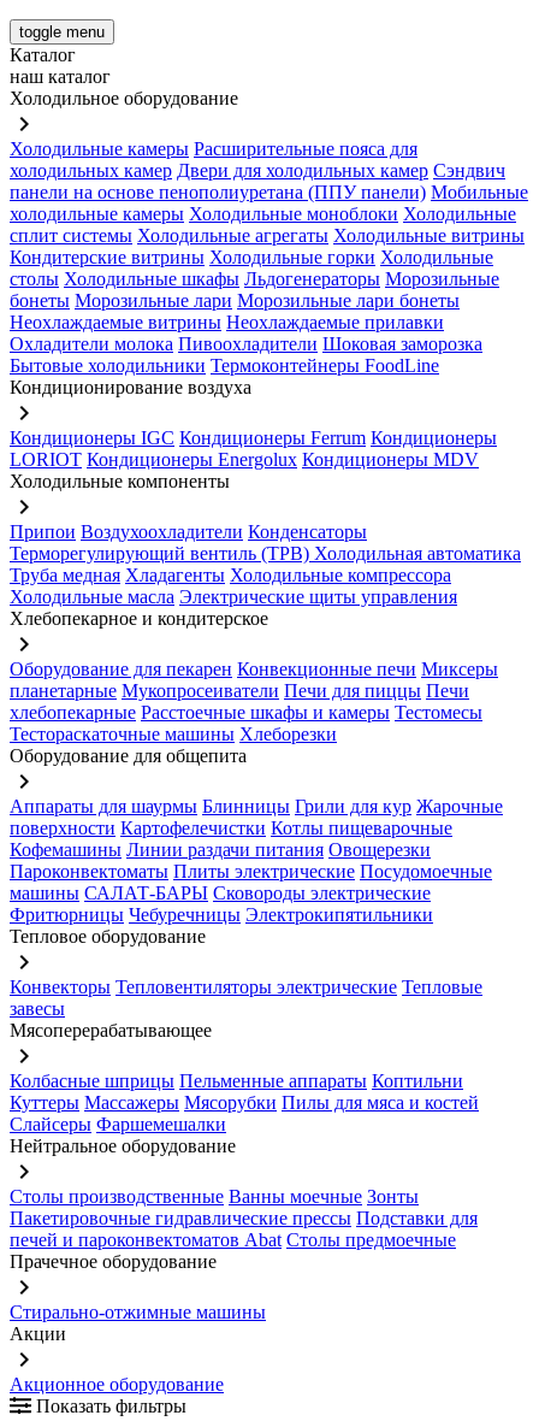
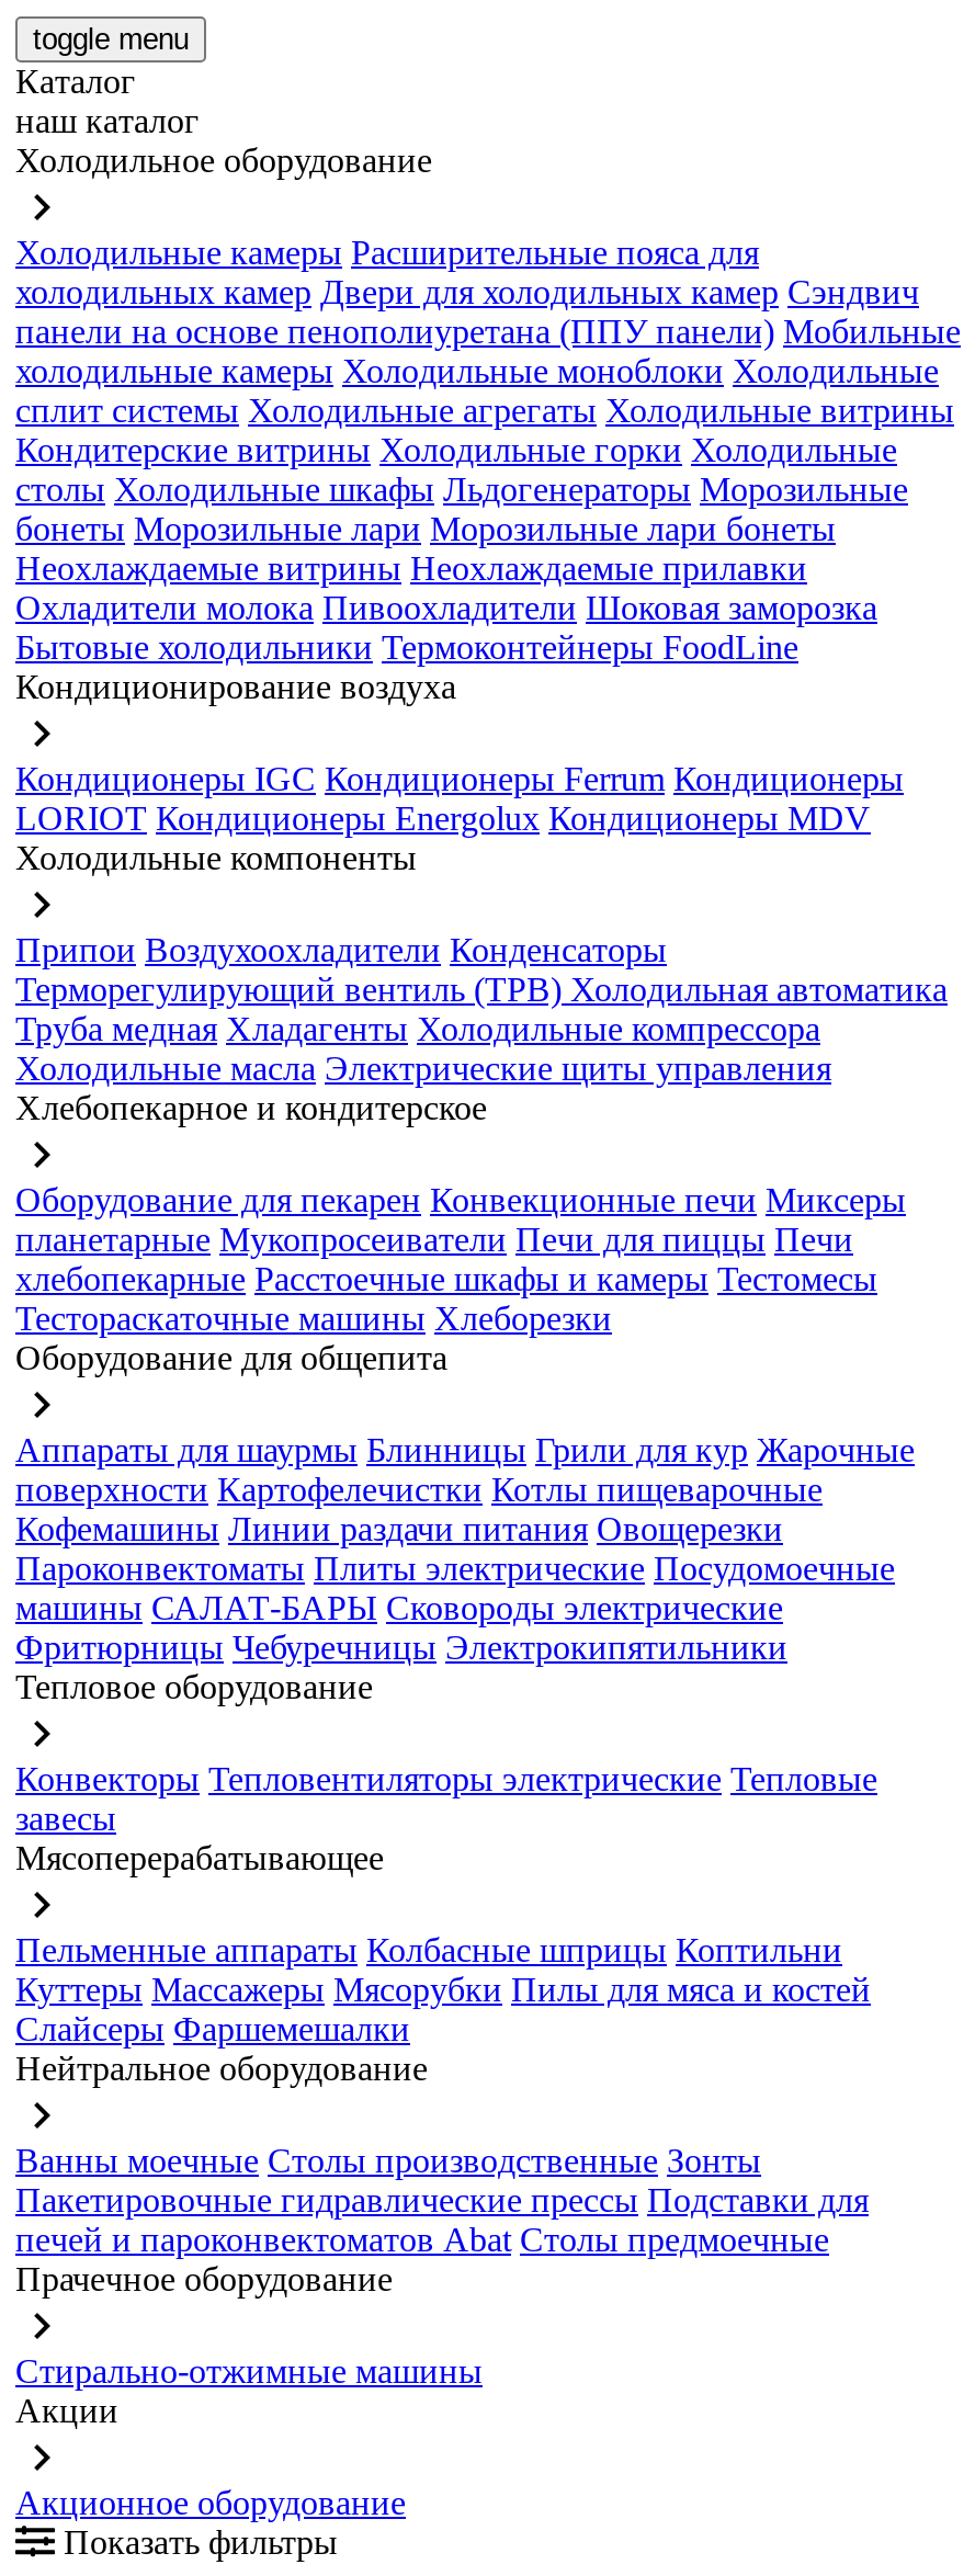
[10,1071,463,1091] Колбасные шприцы Пельменные аппараты Коптильни -> [15,1932,842,1969] Пельменные аппараты Колбасные шприцы Коптильни
[10,1186,419,1207] Столы производственные Ванны моечные Зонты -> [15,2142,761,2179] Ванны моечные Столы производственные Зонты

